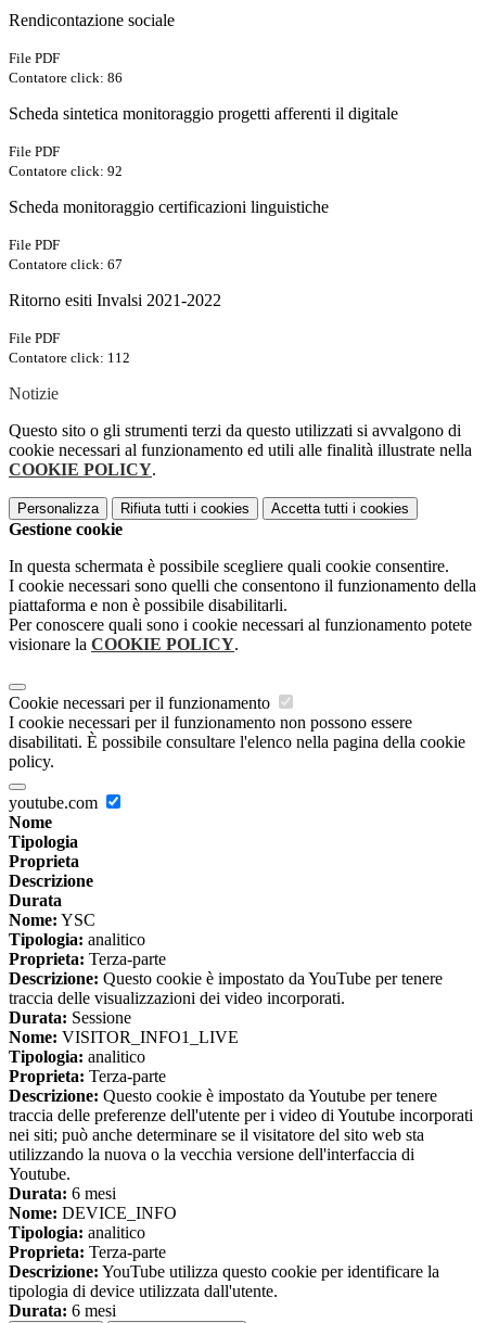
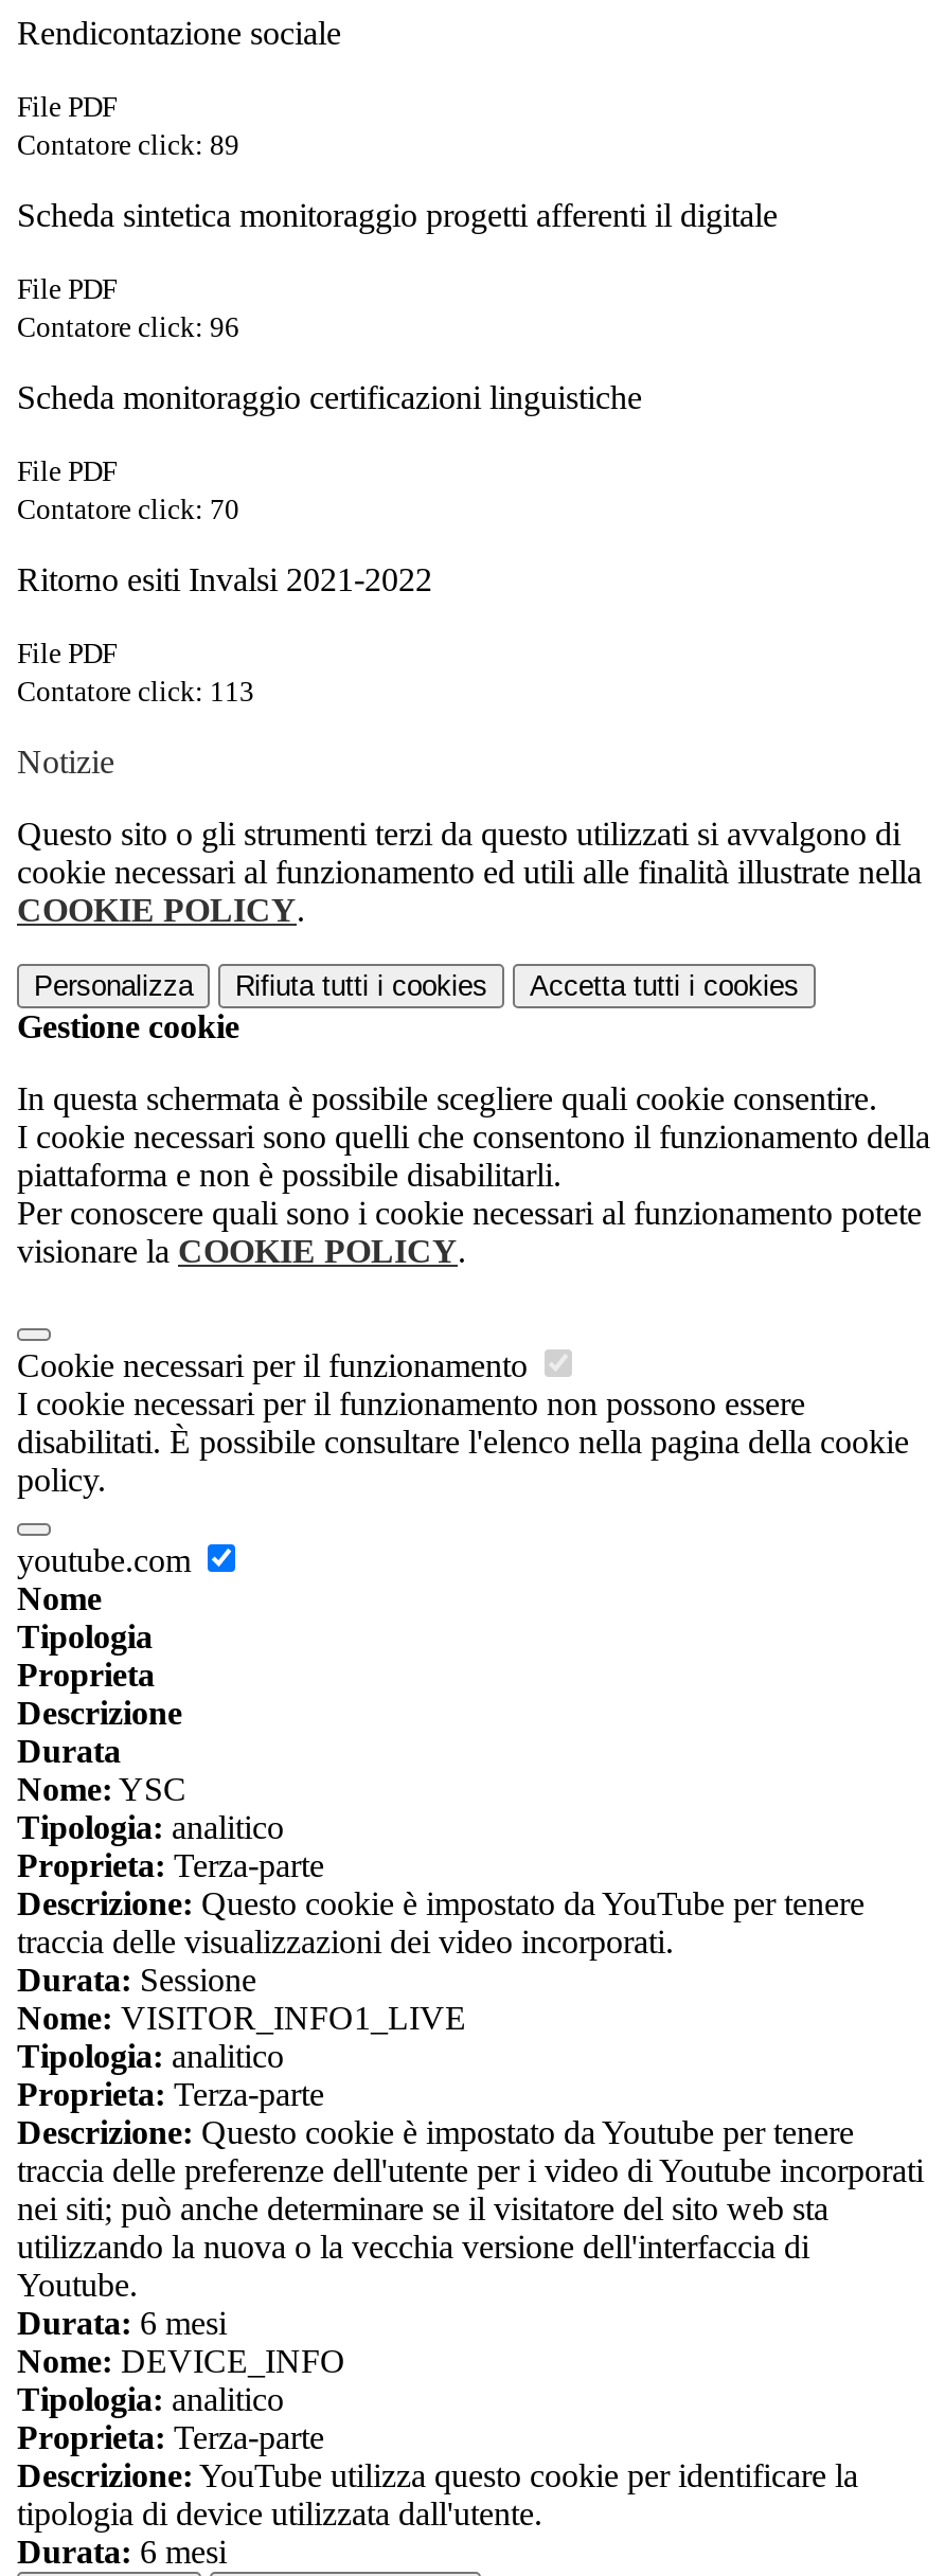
[9,70,123,86] Contatore click: 86 -> [17,129,239,161] Contatore click: 89
[9,163,123,179] Contatore click: 92 -> [17,312,239,343] Contatore click: 96
[9,256,123,273] Contatore click: 67 -> [17,494,239,526] Contatore click: 70
[9,350,130,366] Contatore click: 112 -> [17,676,254,708] Contatore click: 113

